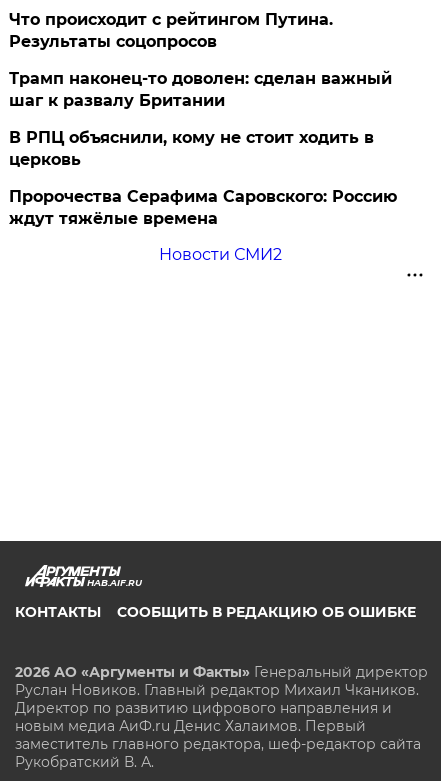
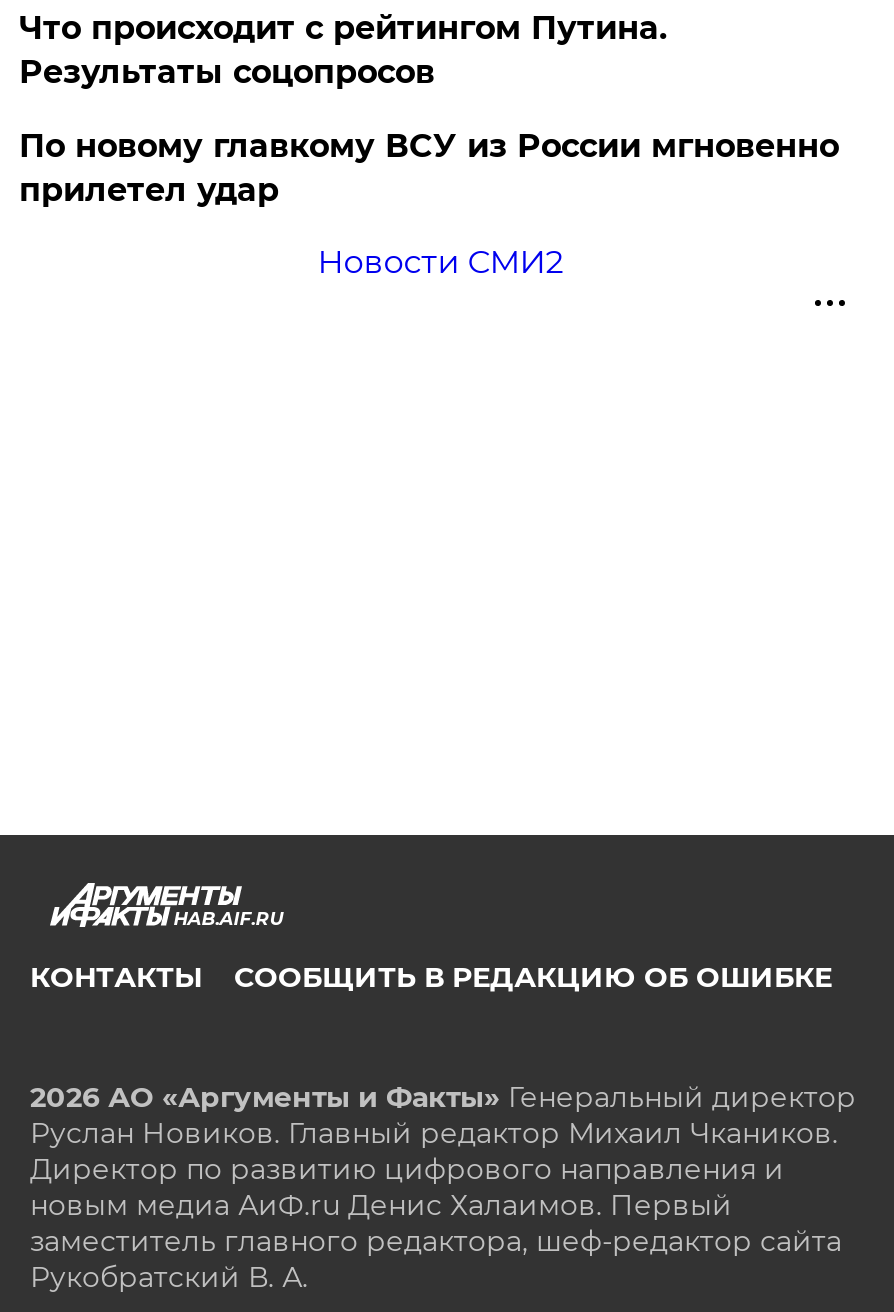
[9,69,397,228] Трамп наконец-то доволен: сделан важный | шаг к развалу Британии | В РПЦ объяснили, кому не стоит ходить в | церковь | Пророчества Серафима Саровского: Россию | ждут тяжёлые времена -> [19,127,839,209] По новому главкому ВСУ из России мгновенно | прилетел удар

